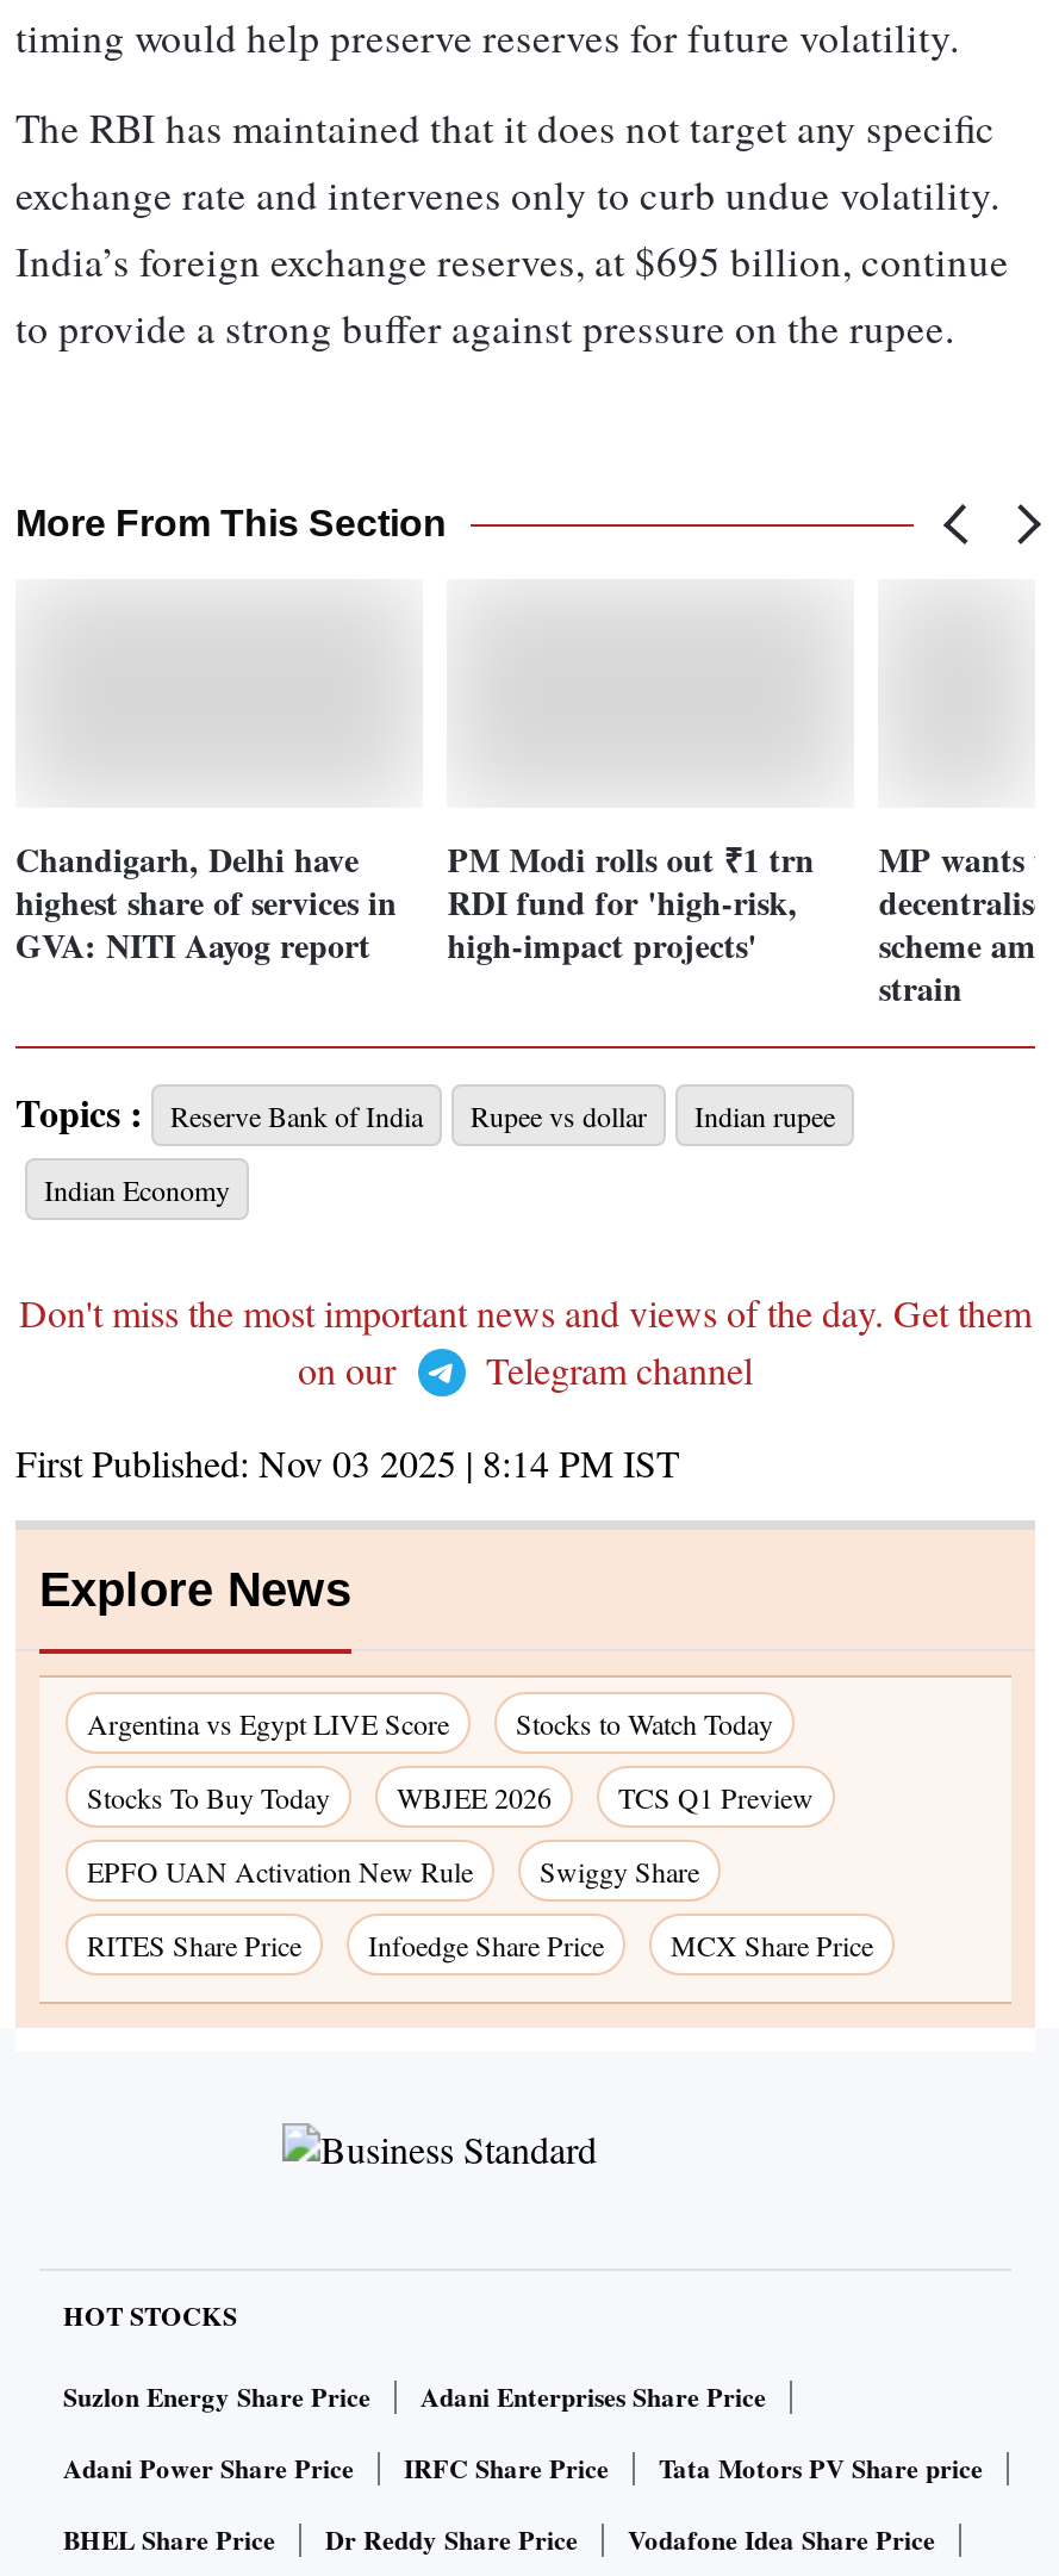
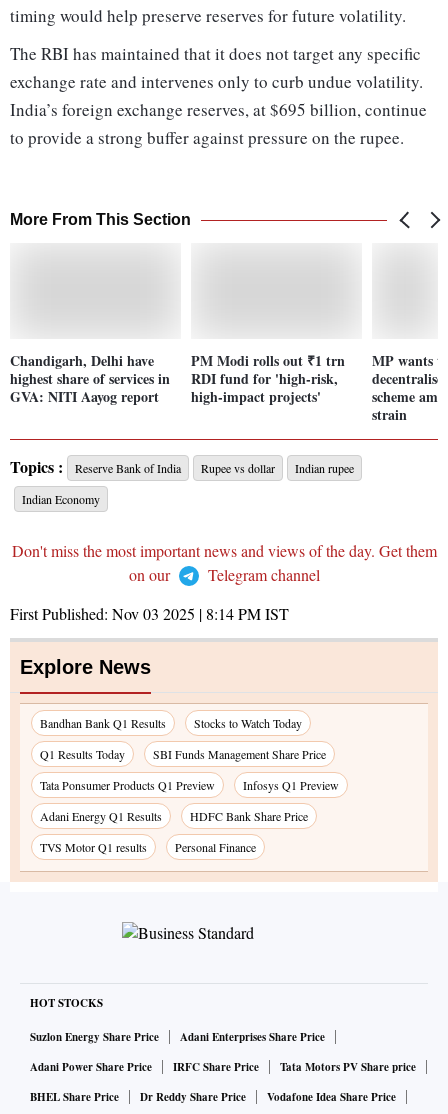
[87,1704,449,1742] Argentina vs Egypt LIVE Score -> [40,715,166,731] Bandhan Bank Q1 Results
[87,1778,873,1964] Stocks To Buy Today | WBJEE 2026 | TCS Q1 Preview | EPFO UAN Activation New Rule | Swiggy Share | RITES Share Price | Infoedge Share Price | MCX Share Price -> [40,746,339,855] Q1 Results Today | SBI Funds Management Share Price | Tata Ponsumer Products Q1 Preview | Infosys Q1 Preview | Adani Energy Q1 Results | HDFC Bank Share Price | TVS Motor Q1 results | Personal Finance

